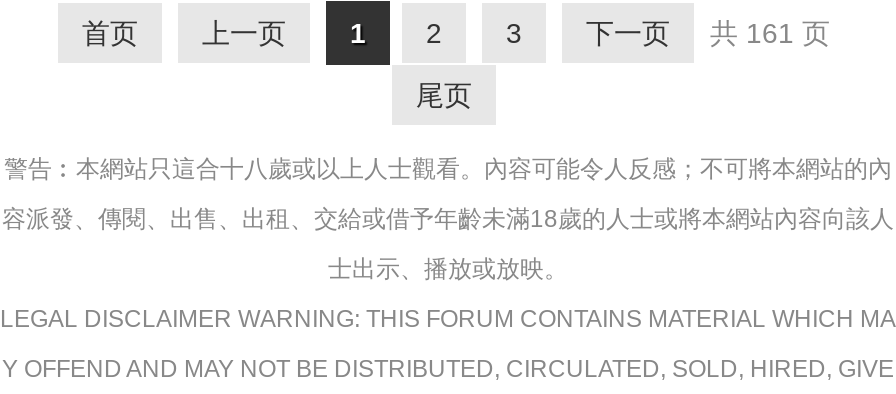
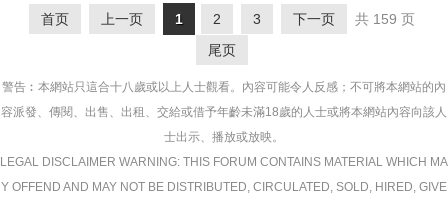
[82,17,838,49] 首页 上一页 1 2 3 下一页 共 161 页 -> [41,11,419,27] 首页 上一页 1 2 3 下一页 共 159 页

